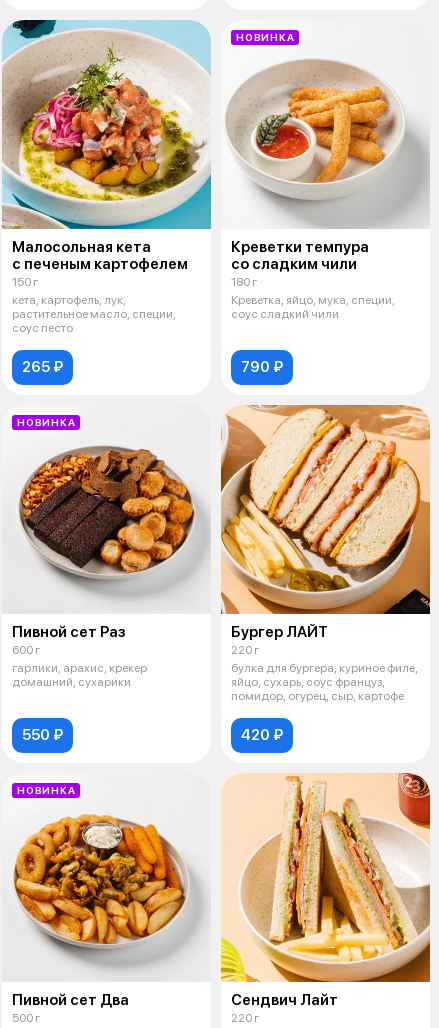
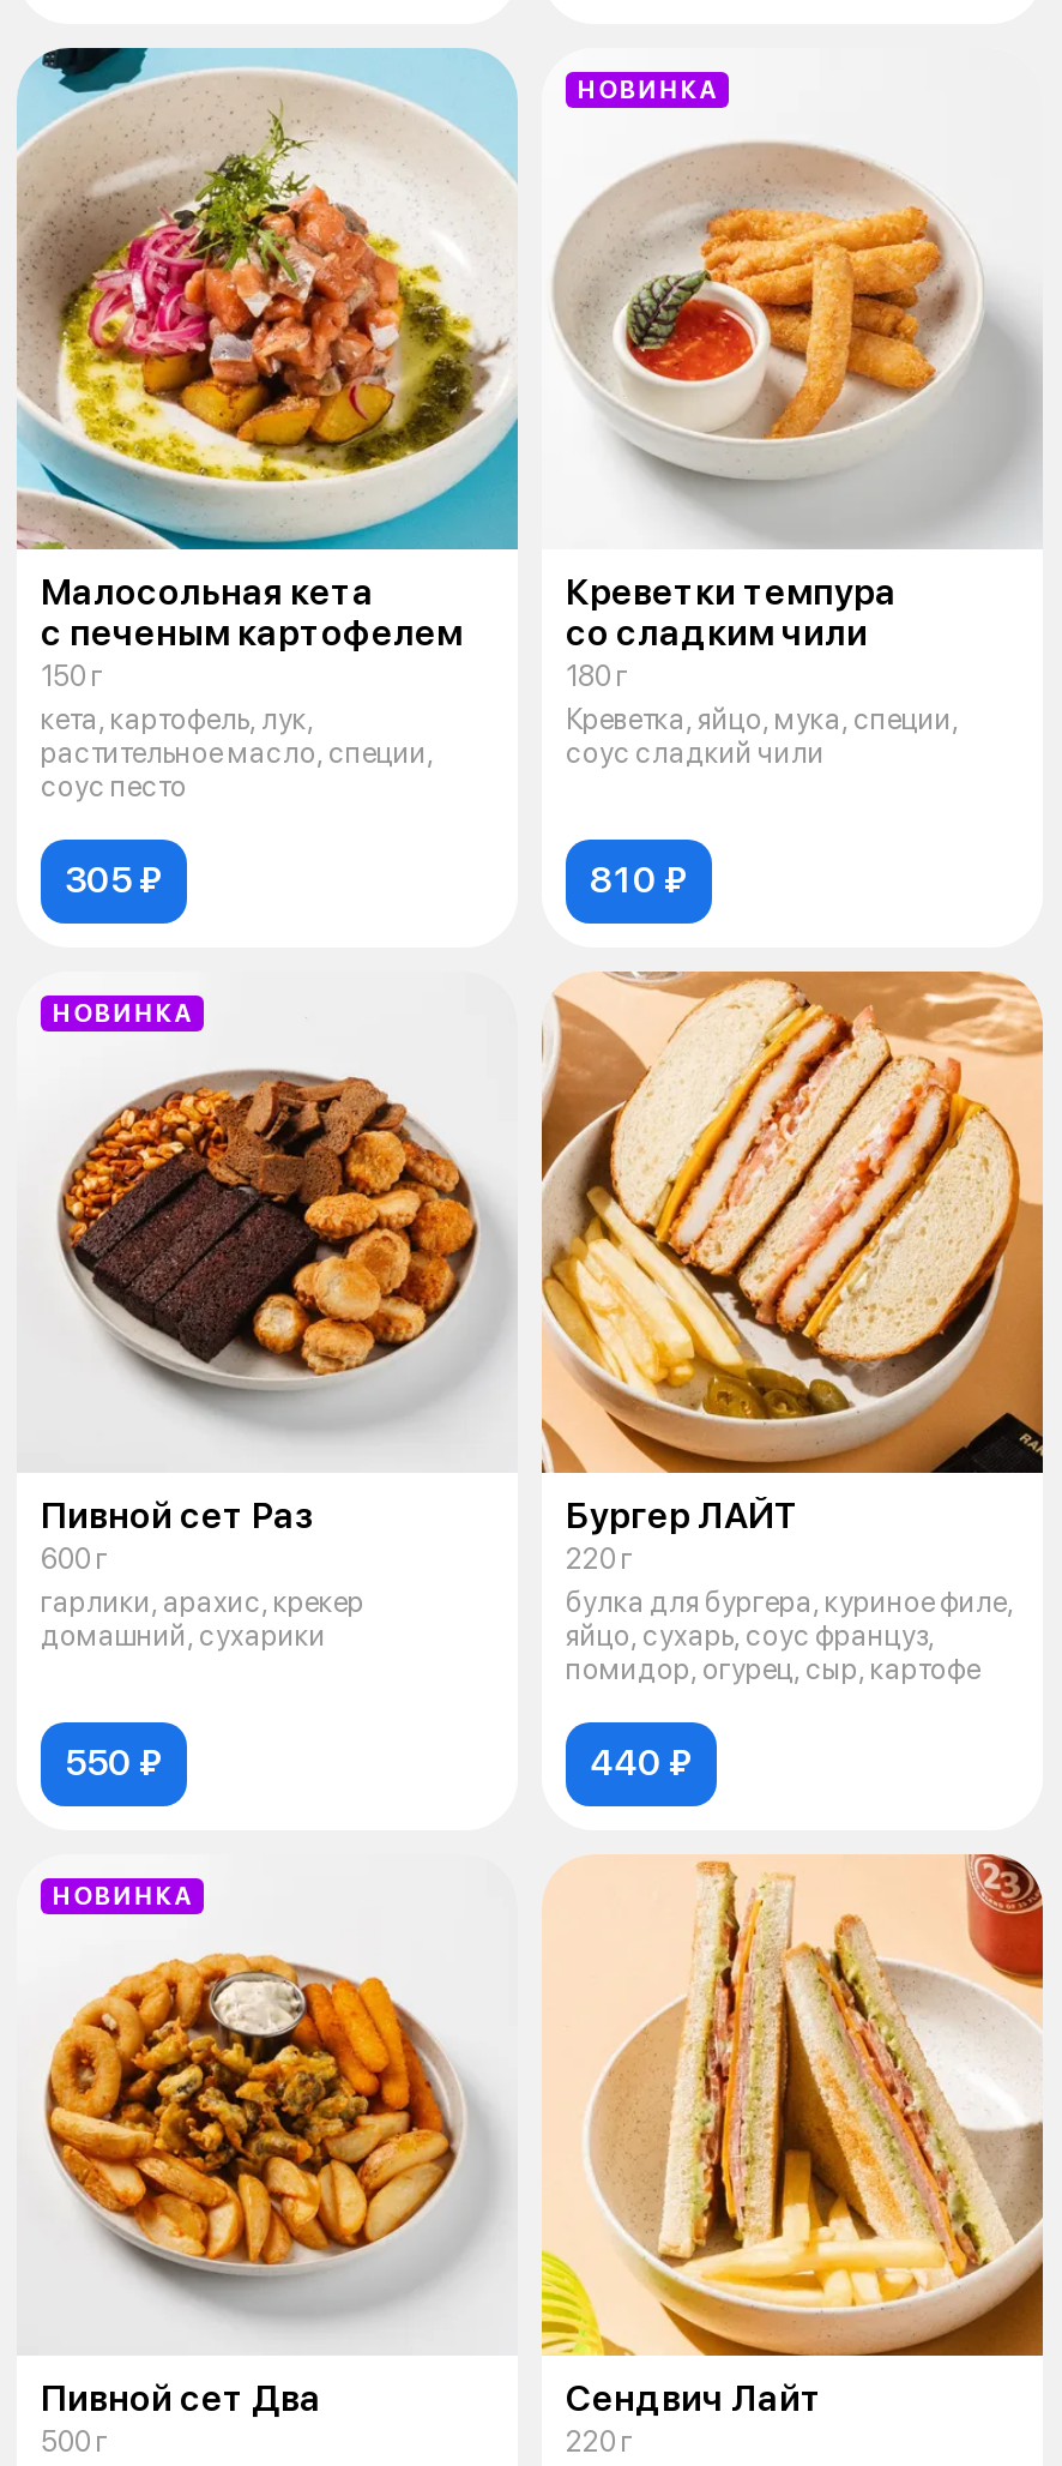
[22,358,63,376] 265 ₽ -> [65,859,163,902] 305 ₽
[241,358,283,376] 790 ₽ -> [590,859,688,902] 810 ₽
[241,726,283,744] 420 ₽ -> [590,1742,693,1785] 440 ₽

